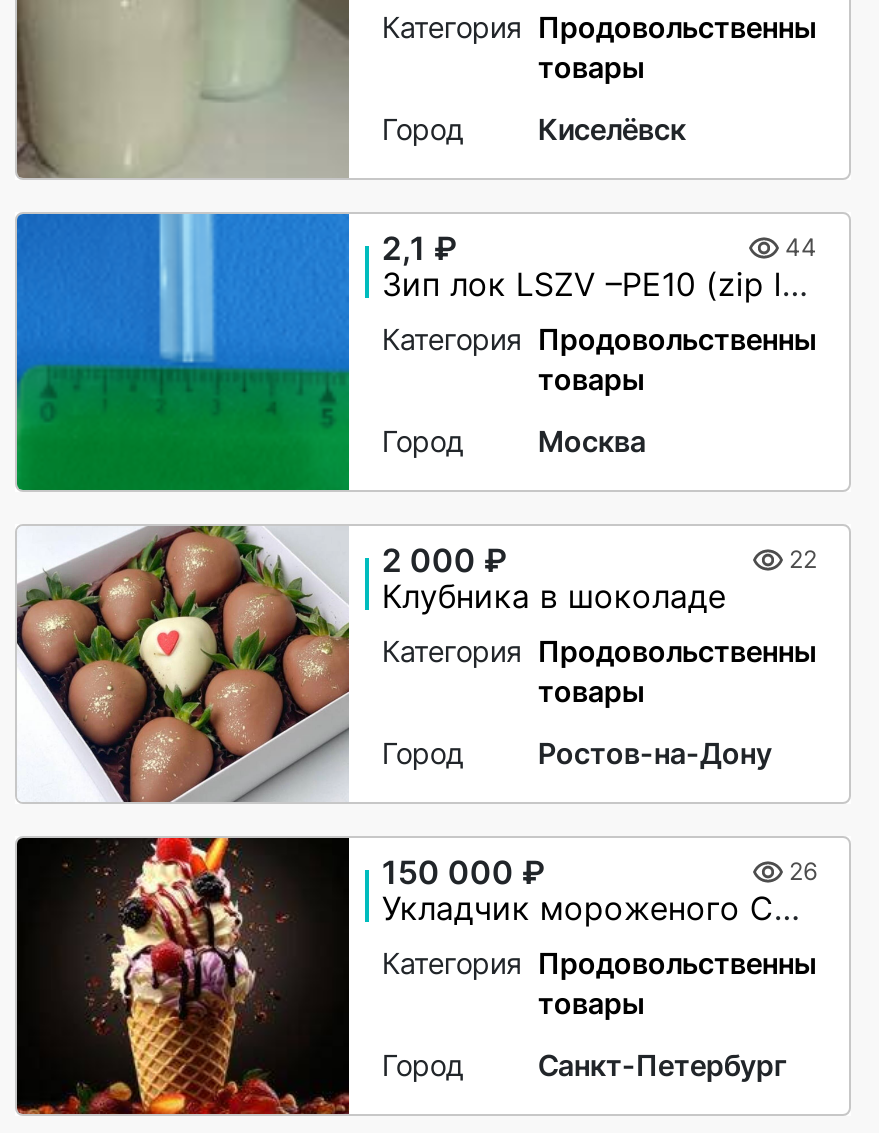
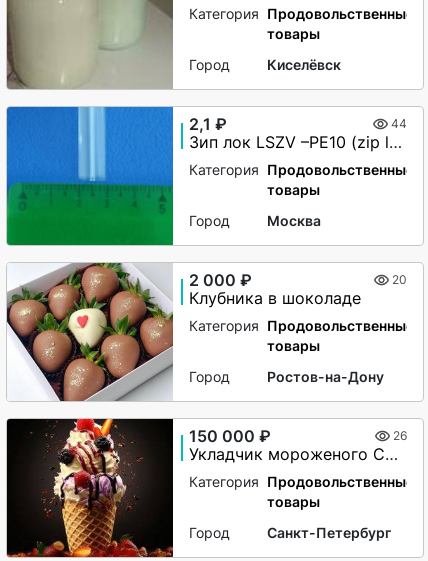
[783,544,817,574] 22 -> [389,272,407,287] 20

